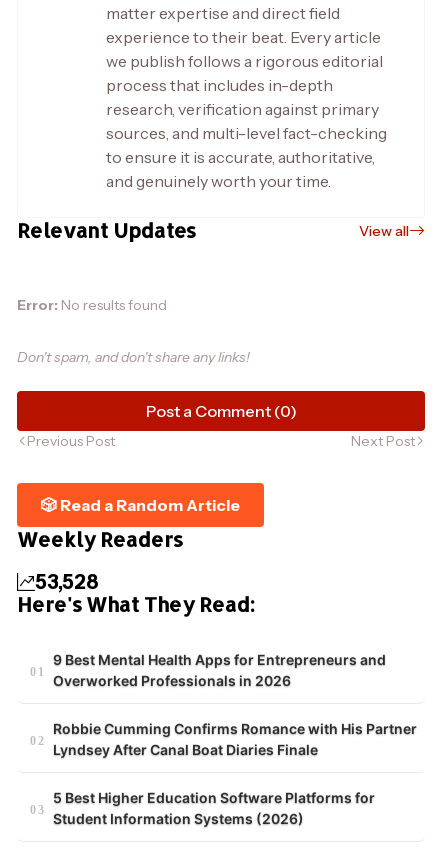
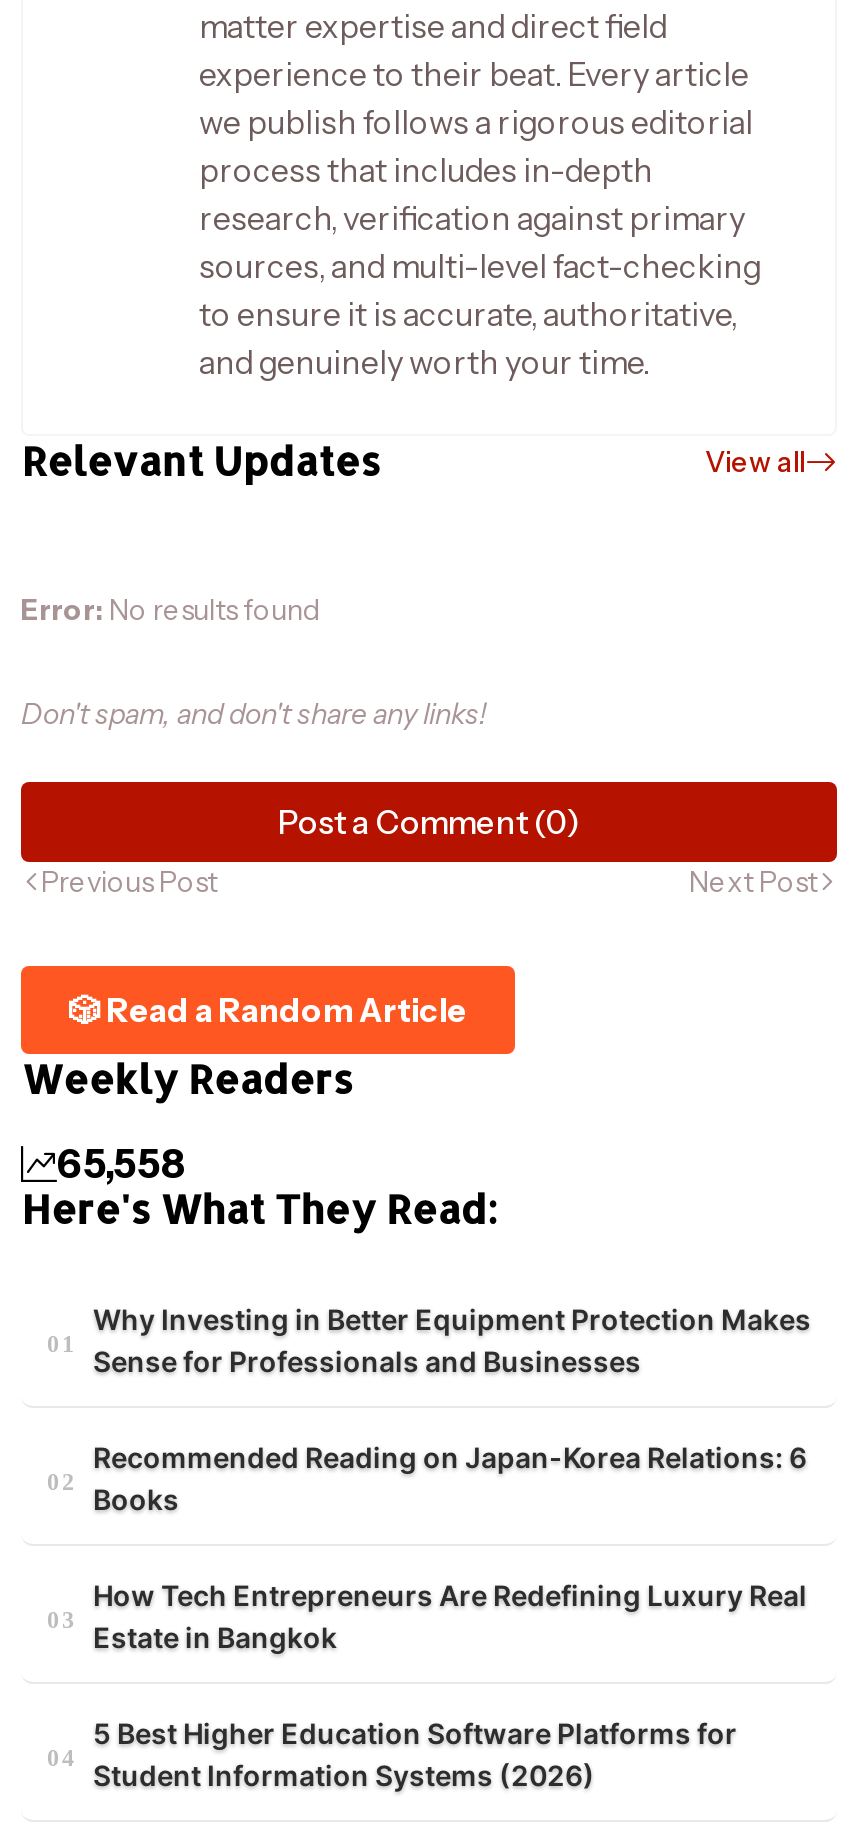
[35,570,99,594] 53,528 -> [57,1140,187,1188] 65,558
[53,651,417,758] 9 Best Mental Health Apps for Entrepreneurs and | Overworked Professionals in 2026 | Robbie Cumming Confirms Romance with His Partner | Lyndsey After Canal Boat Diaries Finale -> [93,1302,811,1654] Why Investing in Better Equipment Protection Makes | Sense for Professionals and Businesses | Recommended Reading on Japan-Korea Relations: 6 | Books | How Tech Entrepreneurs Are Redefining Luxury Real | Estate in Bangkok

